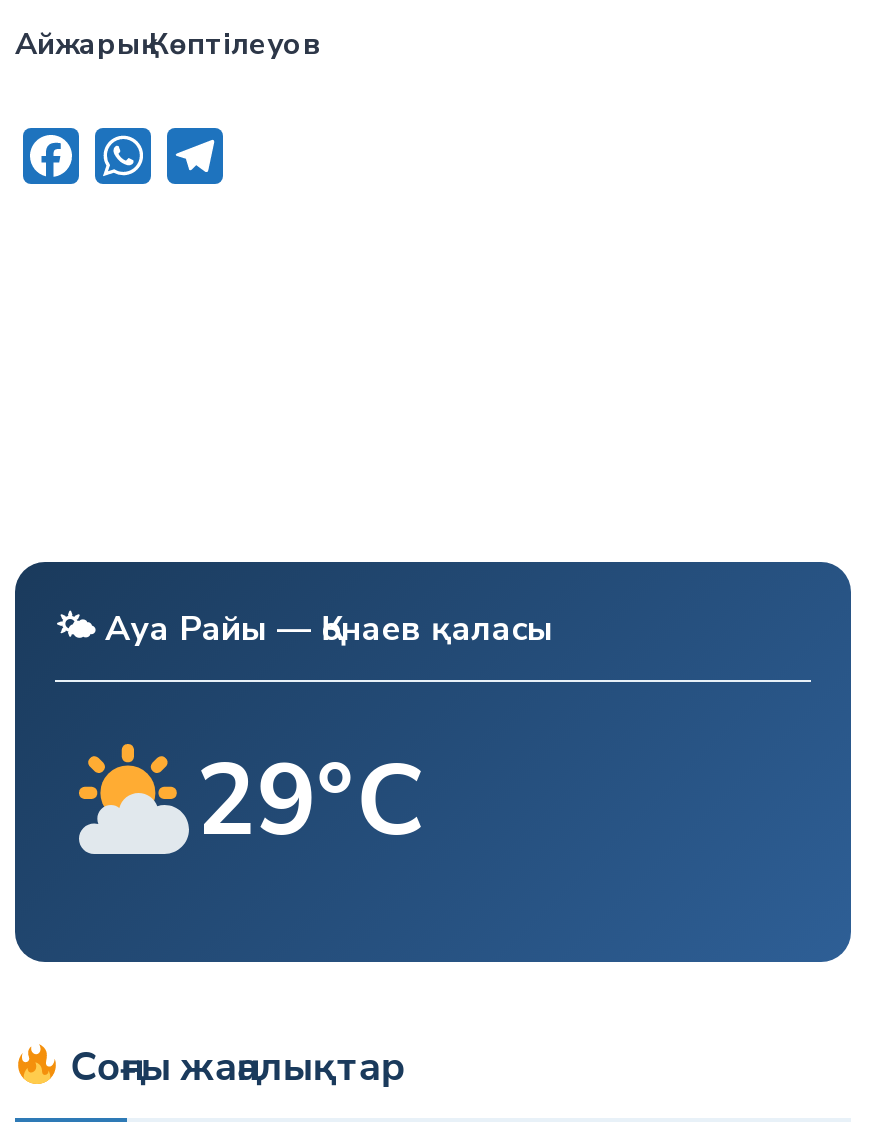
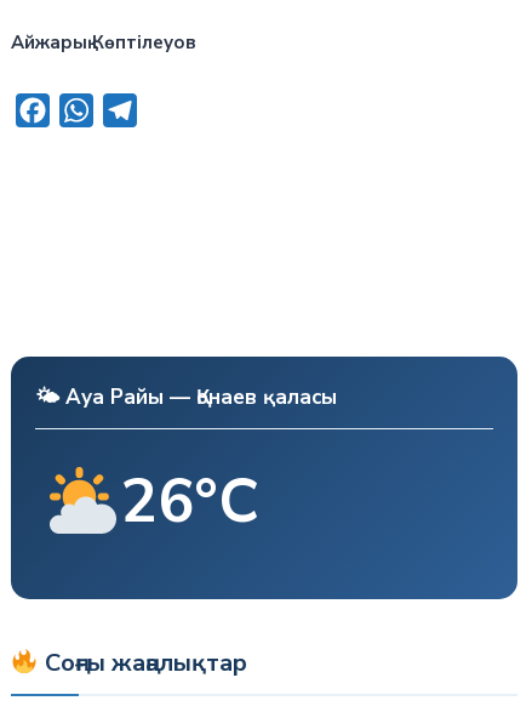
[196,733,424,871] 29°C -> [121,460,259,544] 26°C

